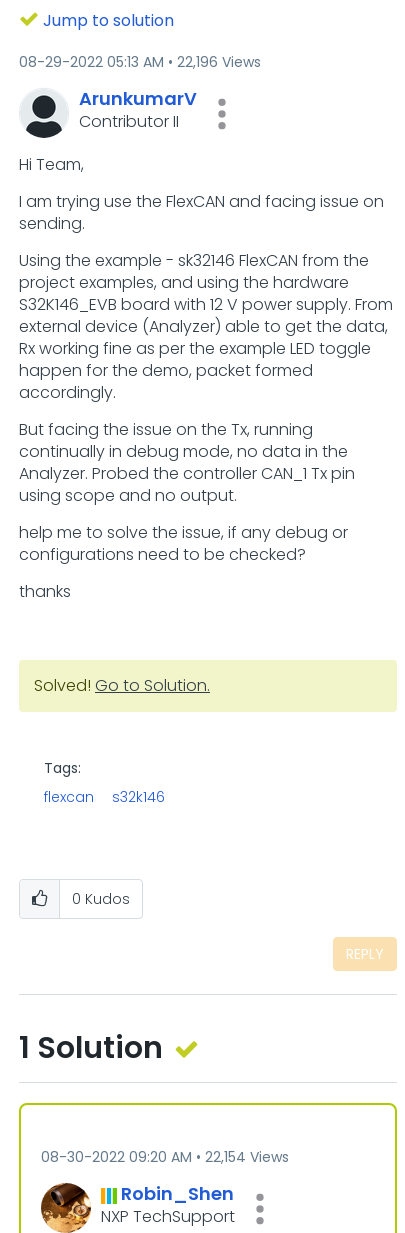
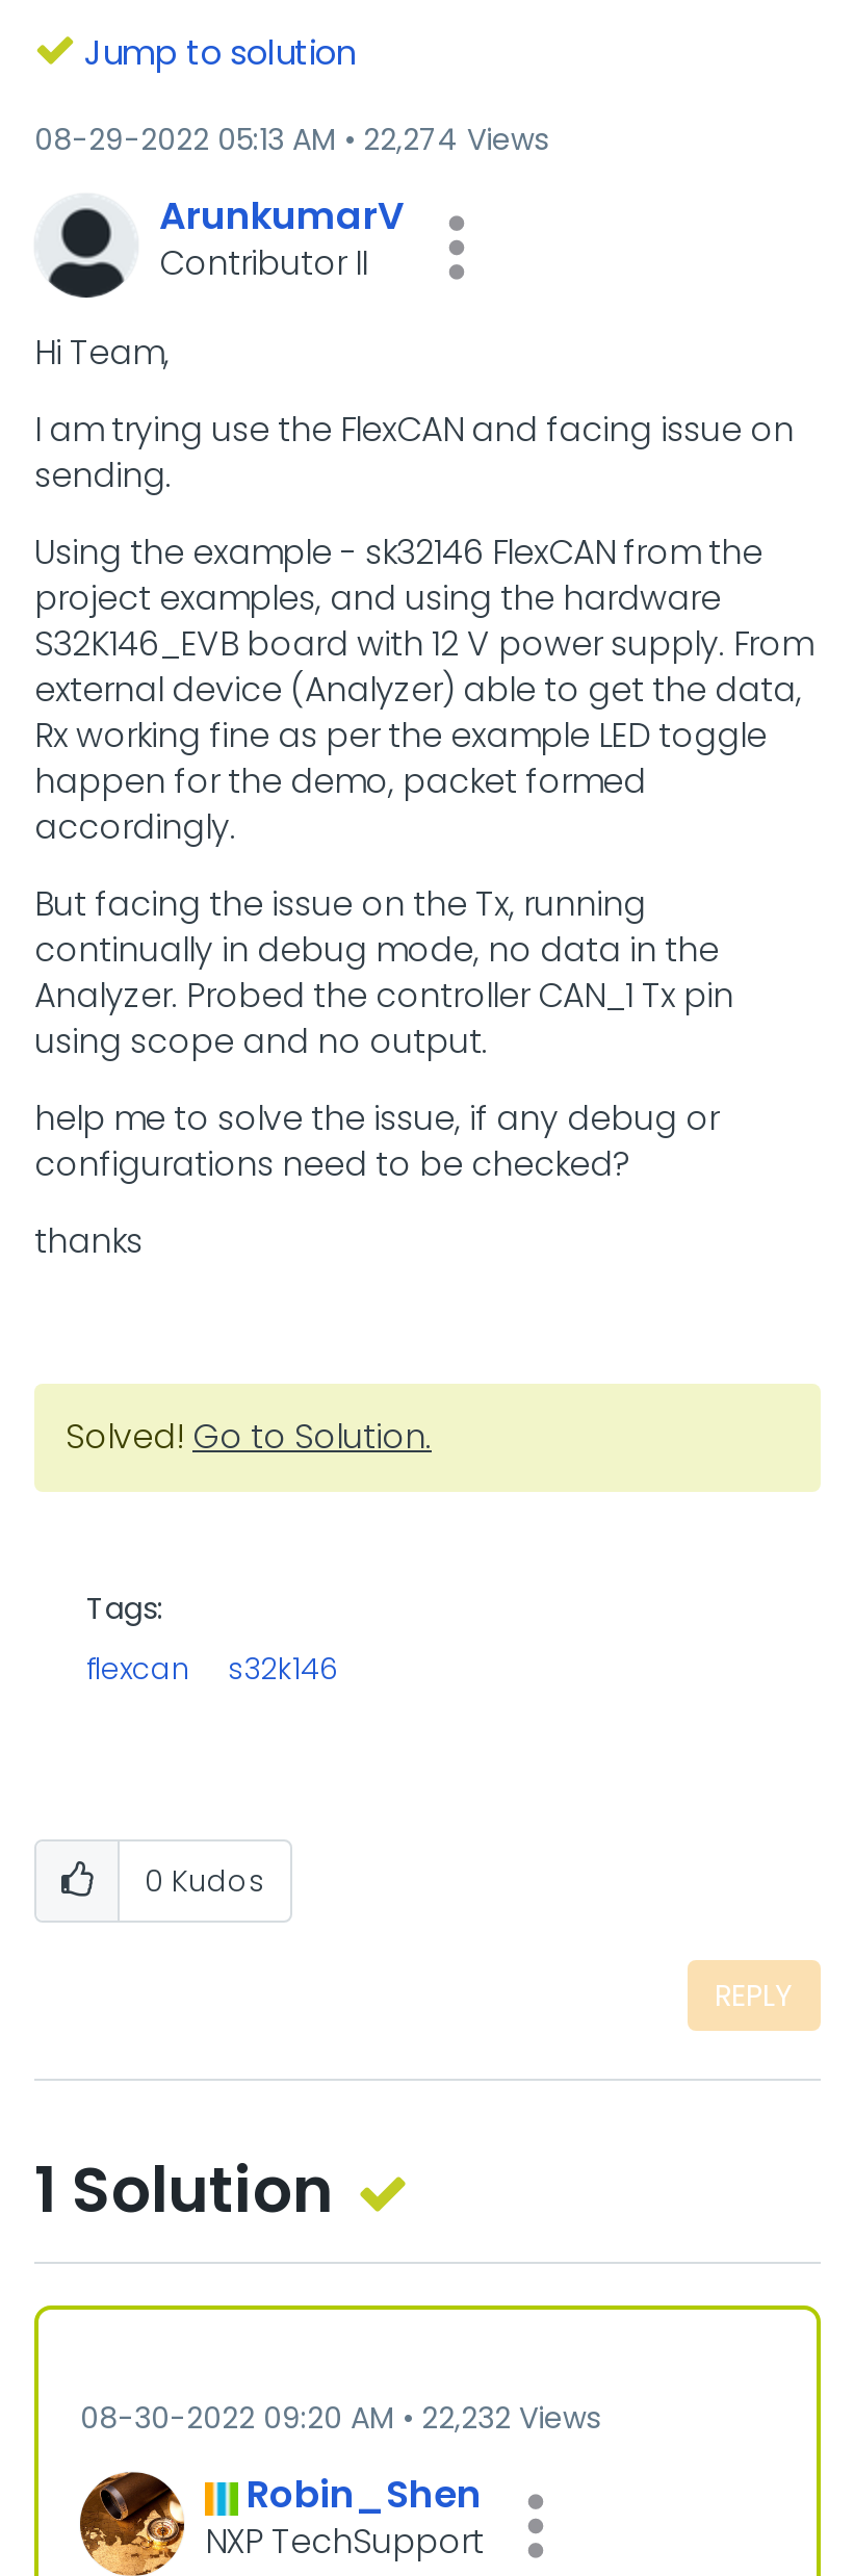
[19,52,261,72] 08-29-2022 05:13 AM 22,196 Views -> [34,119,548,160] 08-29-2022 05:13 AM 22,274 Views
[41,1147,289,1167] 08-30-2022 09:20 AM 22,154 Views -> [80,2397,600,2439] 08-30-2022 09:20 AM 22,232 Views

